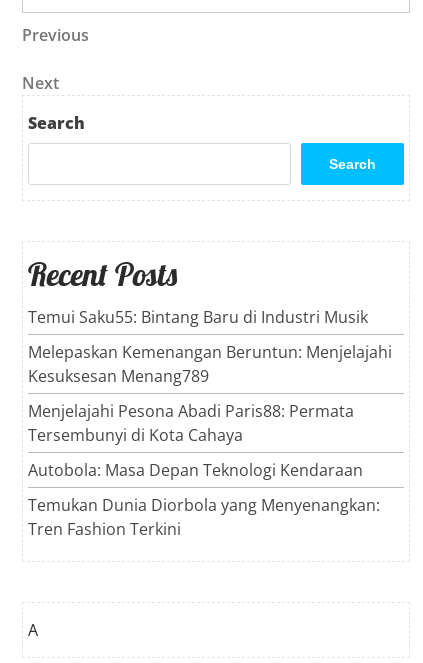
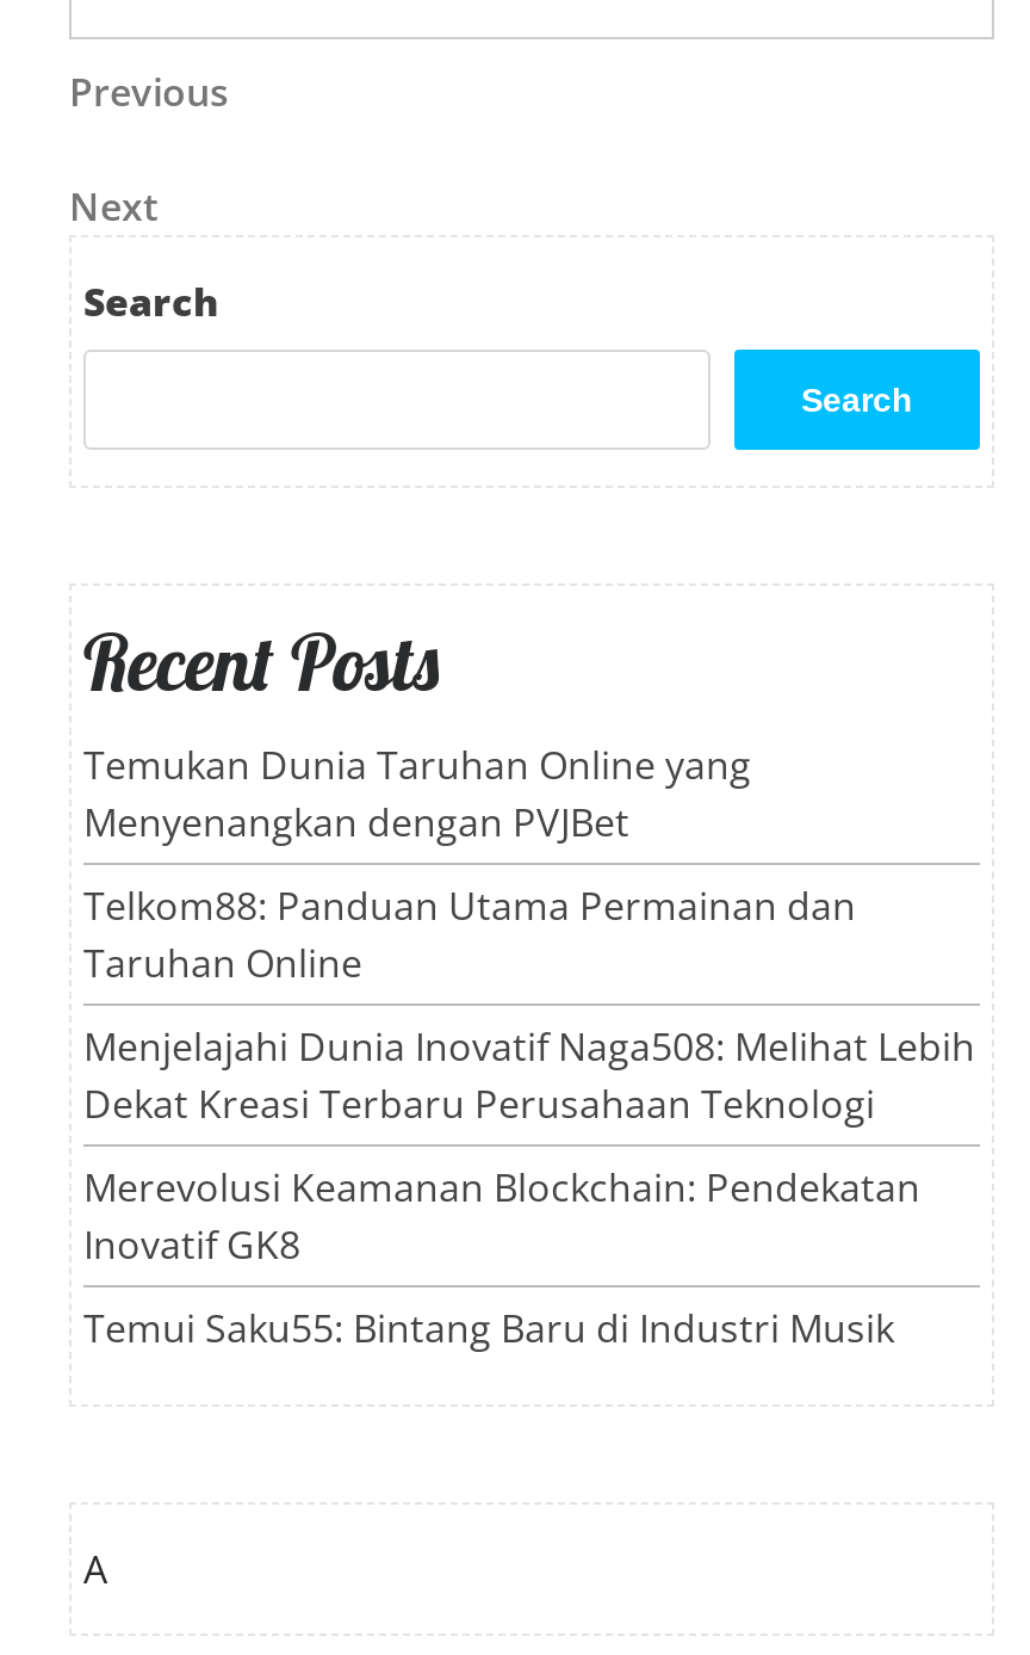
none -> [83,740,975,1272] Temukan Dunia Taruhan Online yang | Menyenangkan dengan PVJBet | Telkom88: Panduan Utama Permainan dan | Taruhan Online | Menjelajahi Dunia Inovatif Naga508: Melihat Lebih | Dekat Kreasi Terbaru Perusahaan Teknologi | Merevolusi Keamanan Blockchain: Pendekatan | Inovatif GK8
moved [28,306,368,328] -> [83,1303,894,1355]: Temui Saku55: Bintang Baru di Industri Musik
[28,341,392,540] Melepaskan Kemenangan Beruntun: Menjelajahi | Kesuksesan Menang789 | Menjelajahi Pesona Abadi Paris88: Permata | Tersembunyi di Kota Cahaya | Autobola: Masa Depan Teknologi Kendaraan | Temukan Dunia Diorbola yang Menyenangkan: | Tren Fashion Terkini -> none

